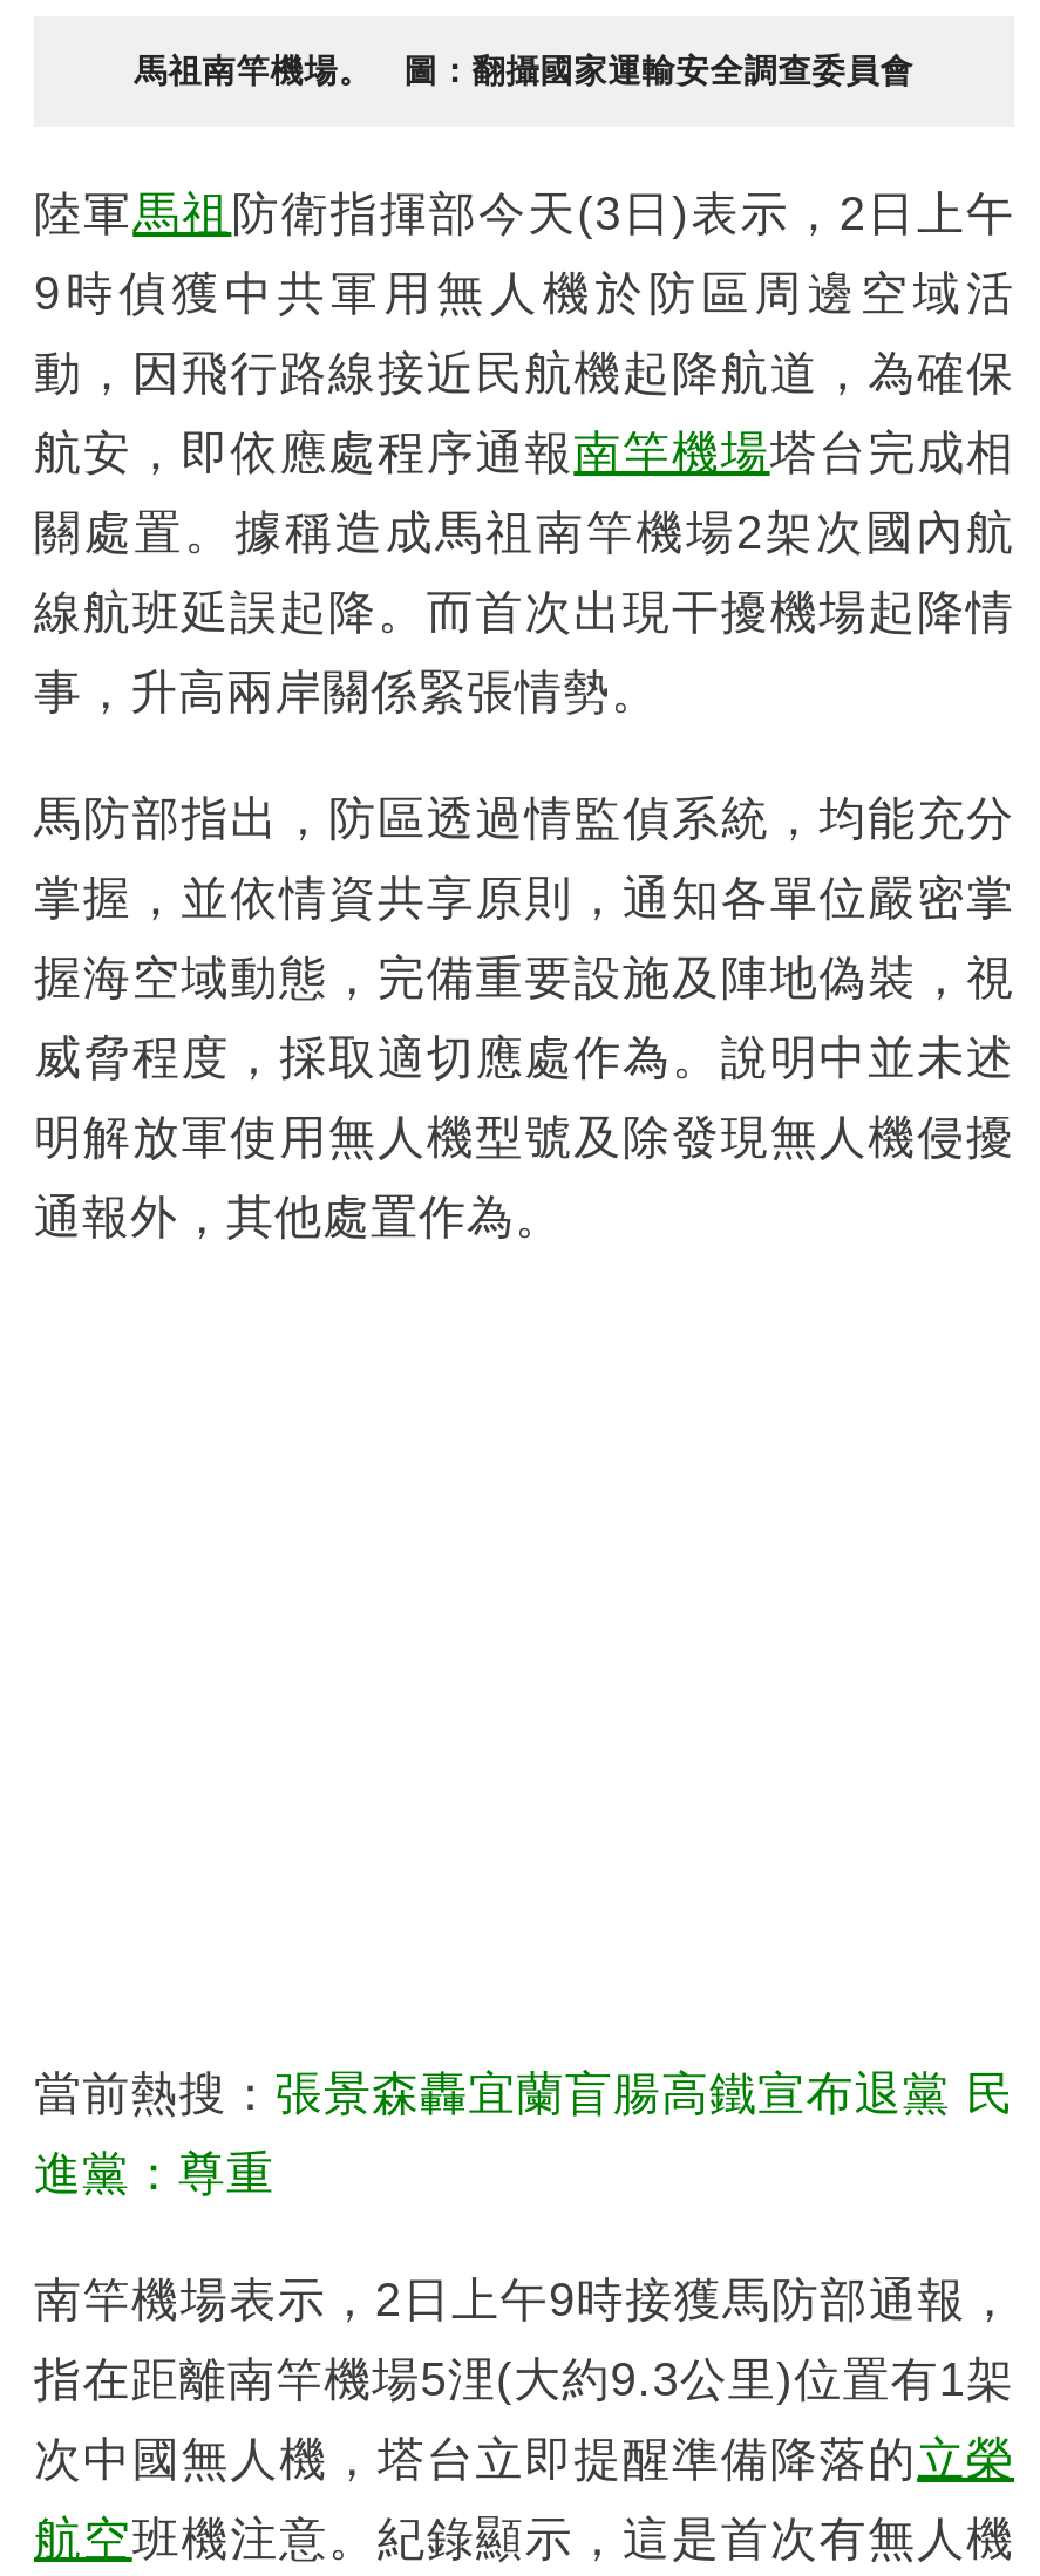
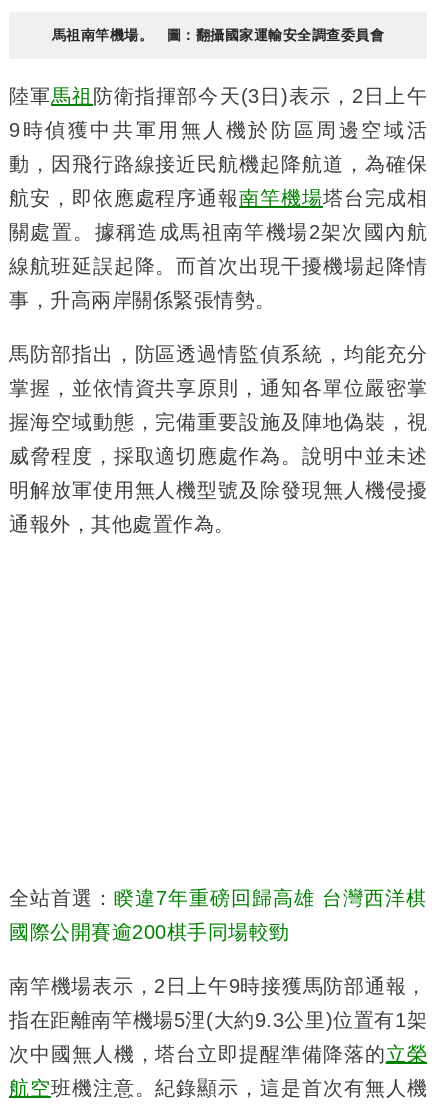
[34,2067,1014,2118] 當前熱搜：張景森轟宜蘭盲腸高鐵宣布退黨 民 -> [9,887,427,909] 全站首選：睽違7年重磅回歸高雄 台灣西洋棋
[34,2146,274,2198] 進黨：尊重 -> [9,921,289,943] 國際公開賽逾200棋手同場較勁

